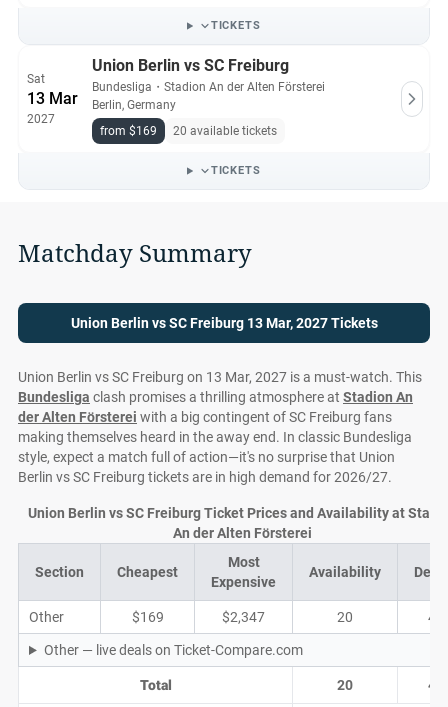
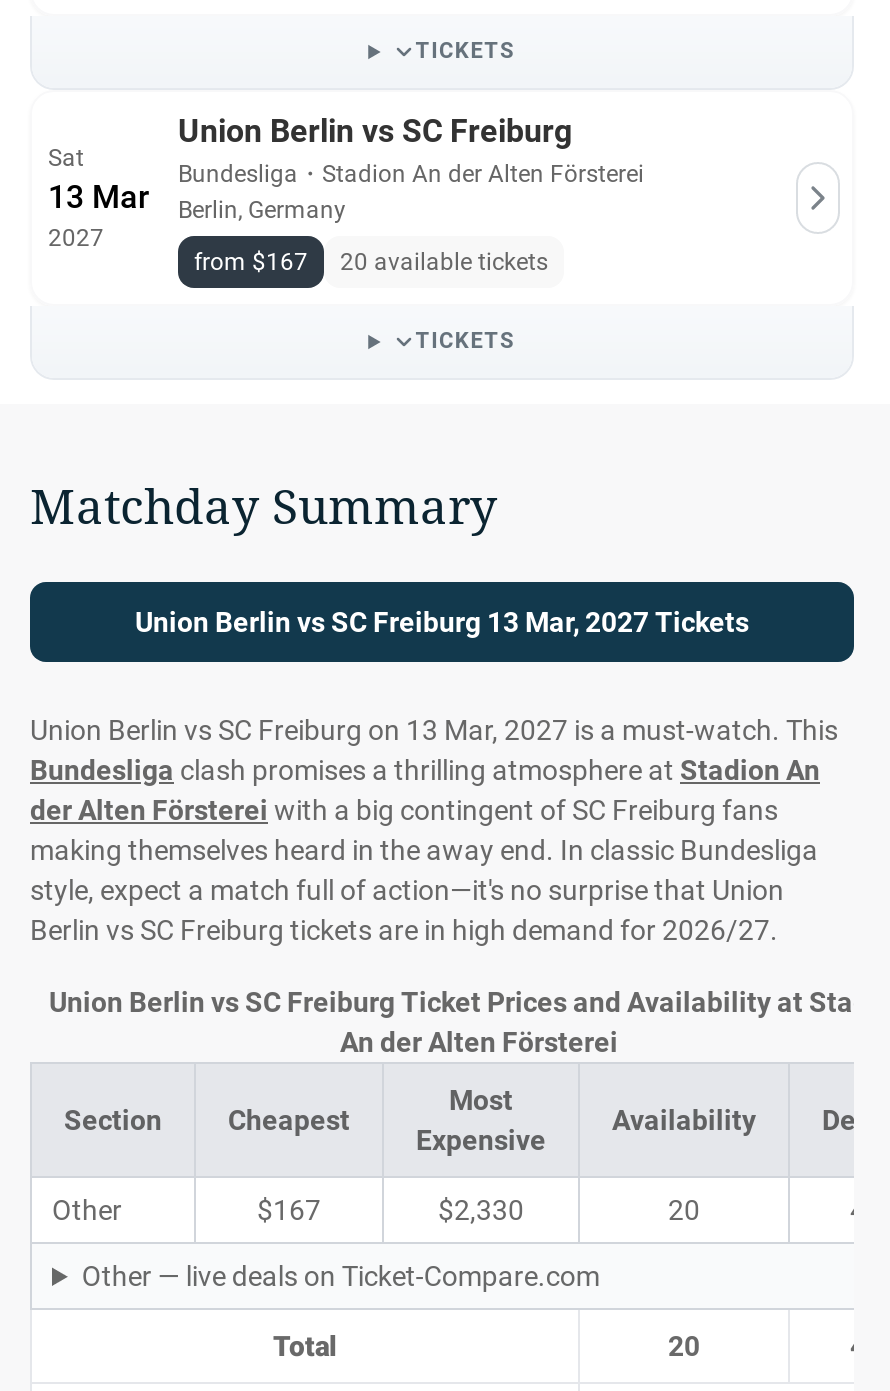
[100,124,277,138] from $169 20 available tickets -> [194,248,548,276] from $167 20 available tickets
[131,609,163,625] $169 -> [257,1194,321,1226] $167
[222,609,265,625] $2,347 -> [438,1194,524,1226] $2,330

